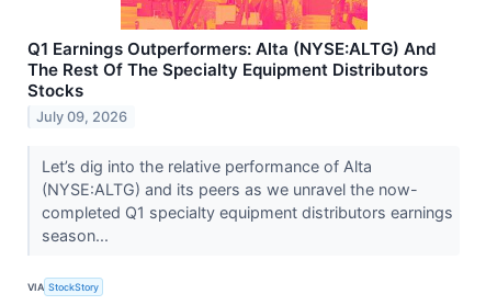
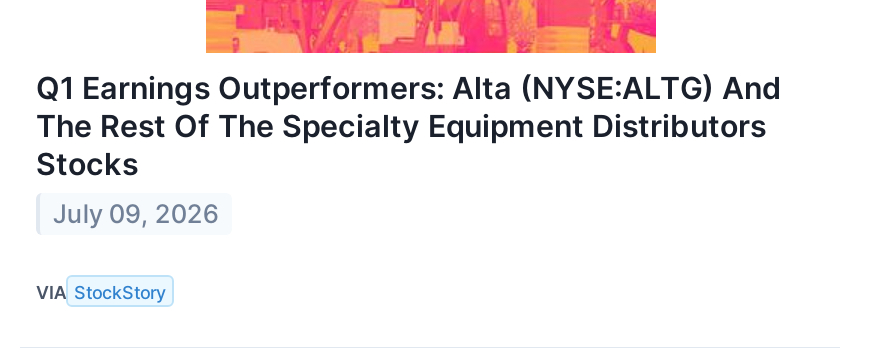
[41,157,453,245] Let’s dig into the relative performance of Alta | (NYSE:ALTG) and its peers as we unravel the now- | completed Q1 specialty equipment distributors earnings | season... -> none

